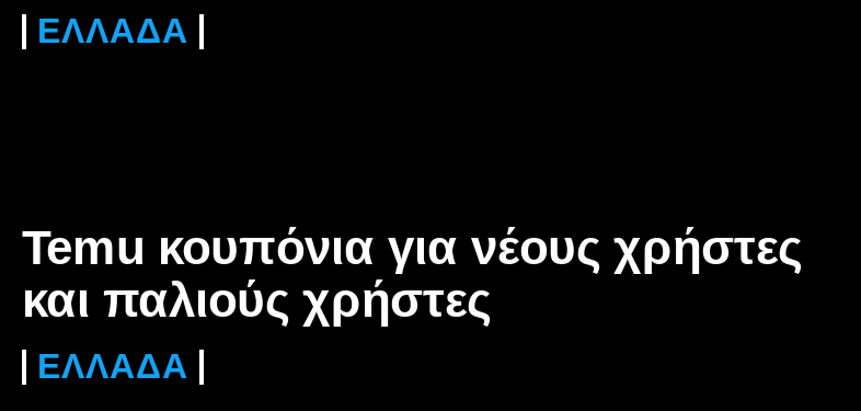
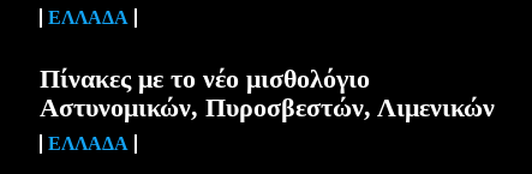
[22,220,802,328] Temu κουπόνια για νέους χρήστες | και παλιούς χρήστες -> [40,63,495,122] Πίνακες με το νέο μισθολόγιο | Αστυνομικών, Πυροσβεστών, Λιμενικών

